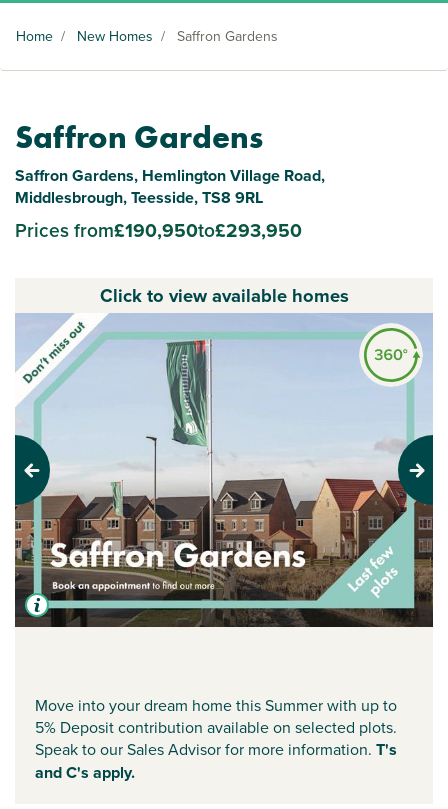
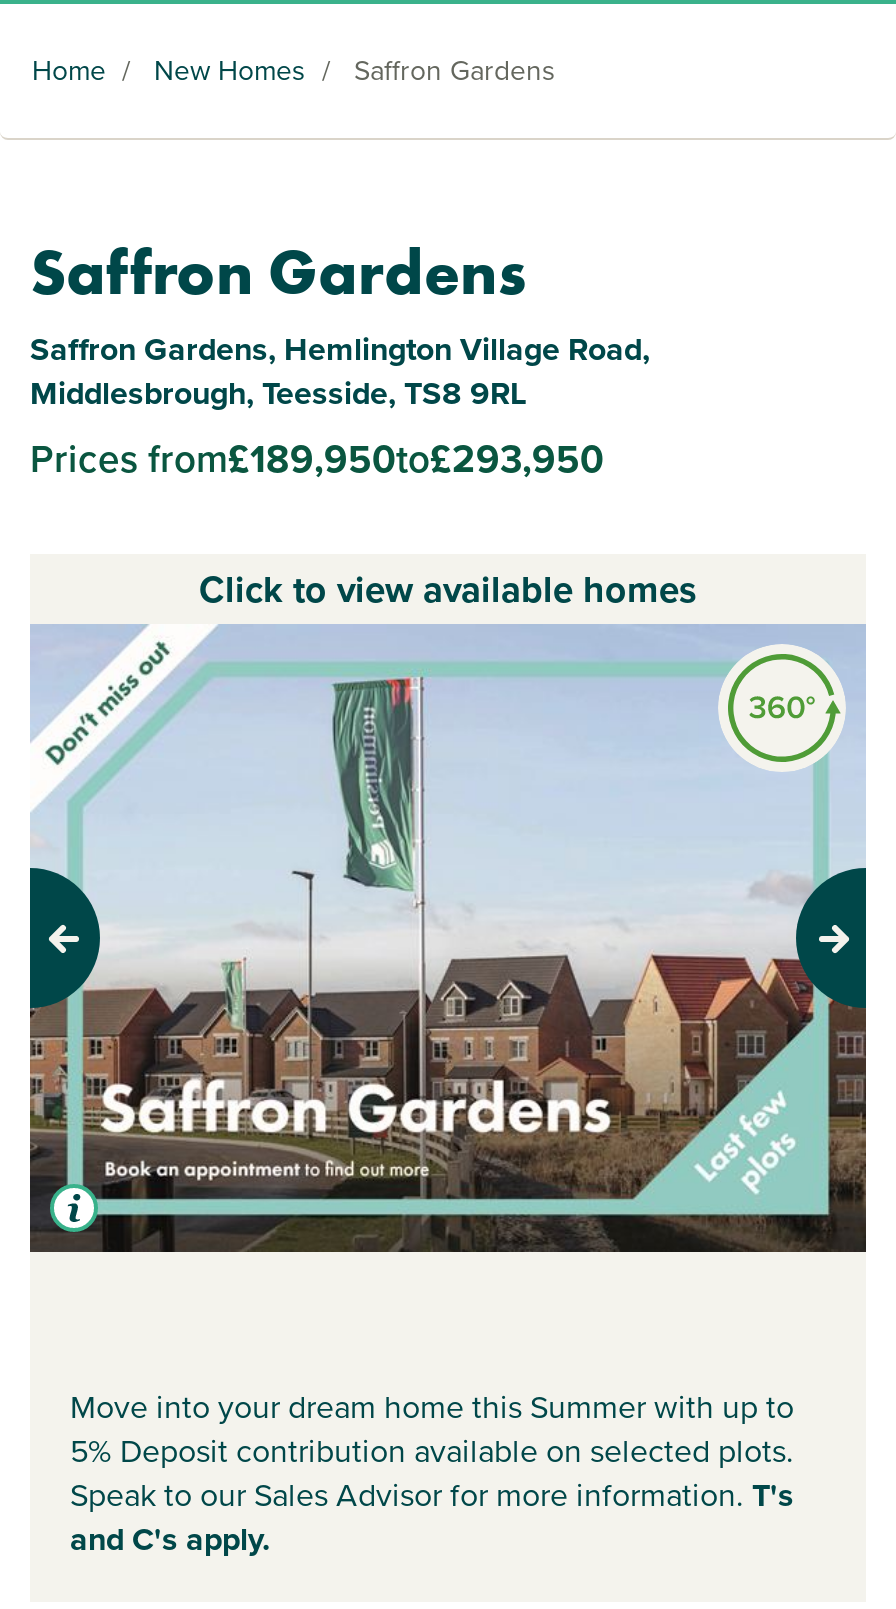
[15,216,302,244] Prices from£190,950to£293,950 -> [30,430,604,488] Prices from£189,950to£293,950

